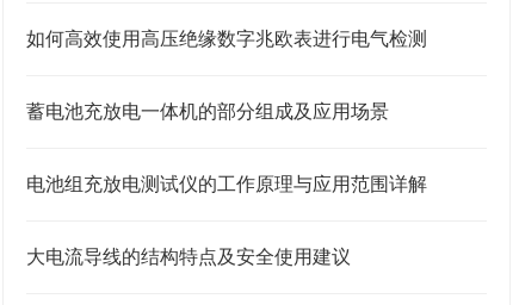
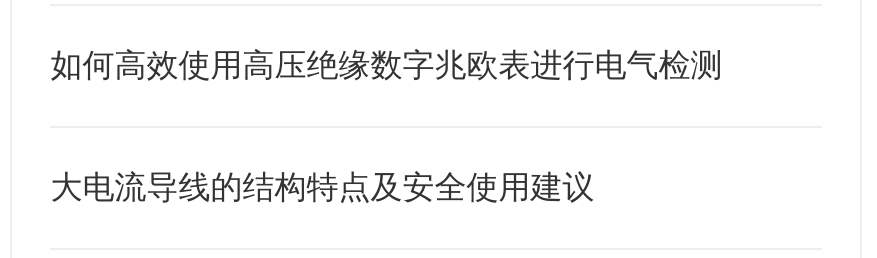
[26,101,389,122] 蓄电池充放电一体机的部分组成及应用场景 -> none
[26,174,427,194] 电池组充放电测试仪的工作原理与应用范围详解 -> none

